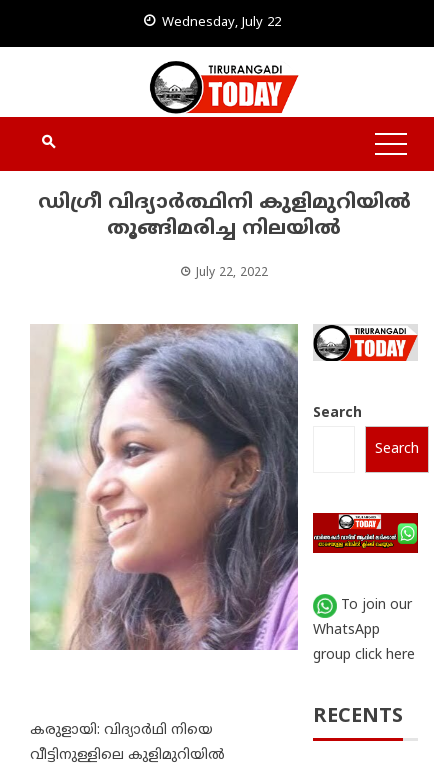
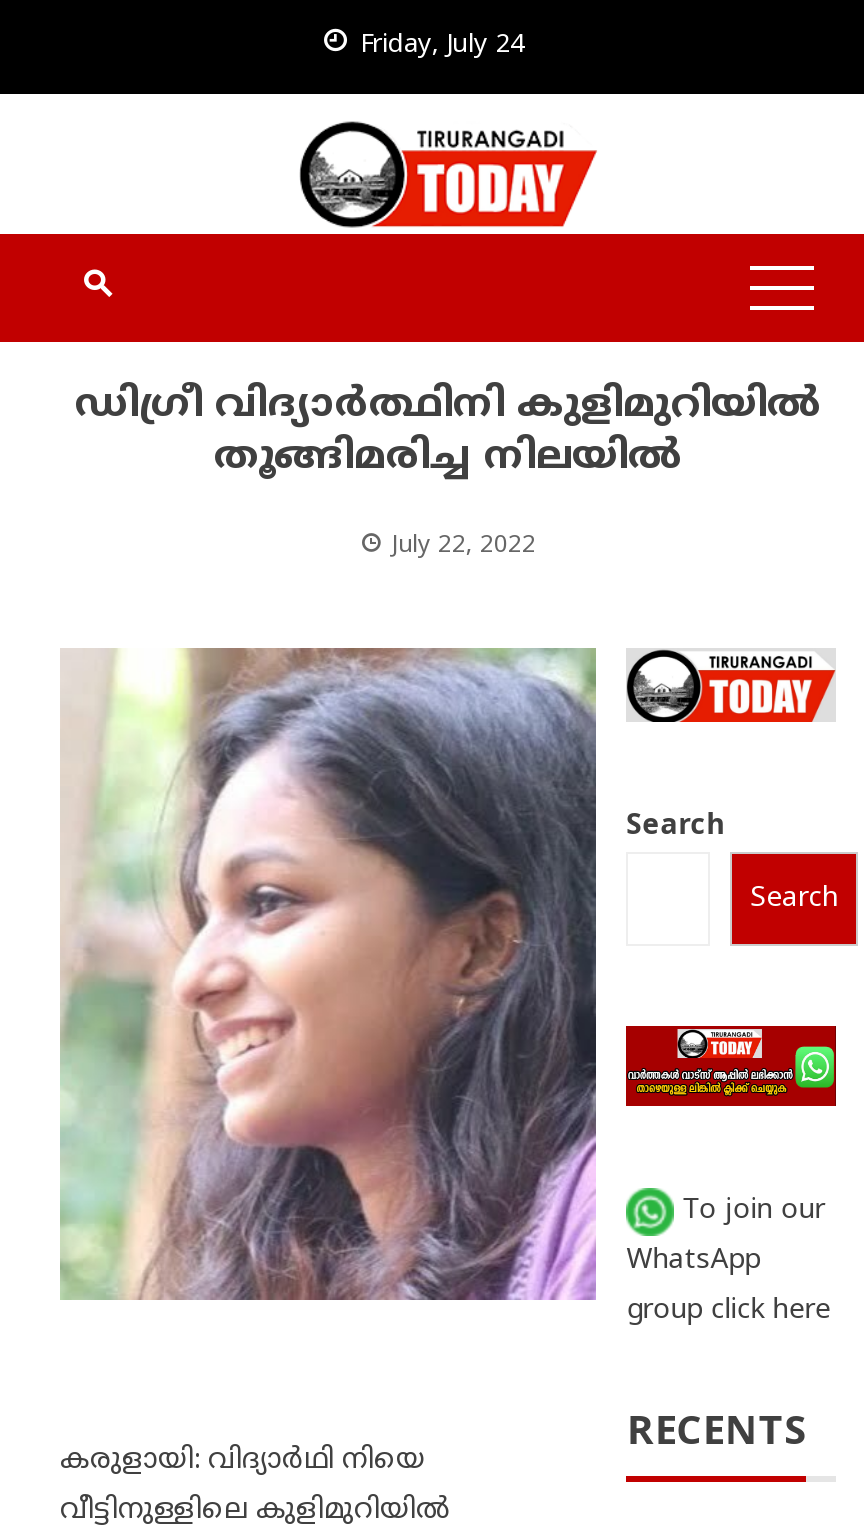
[161,15,280,31] Wednesday, July 22 -> [360,30,524,62] Friday, July 24

